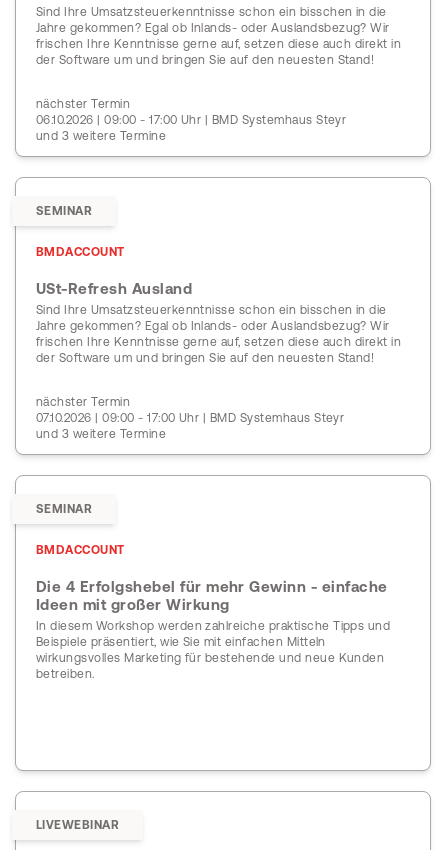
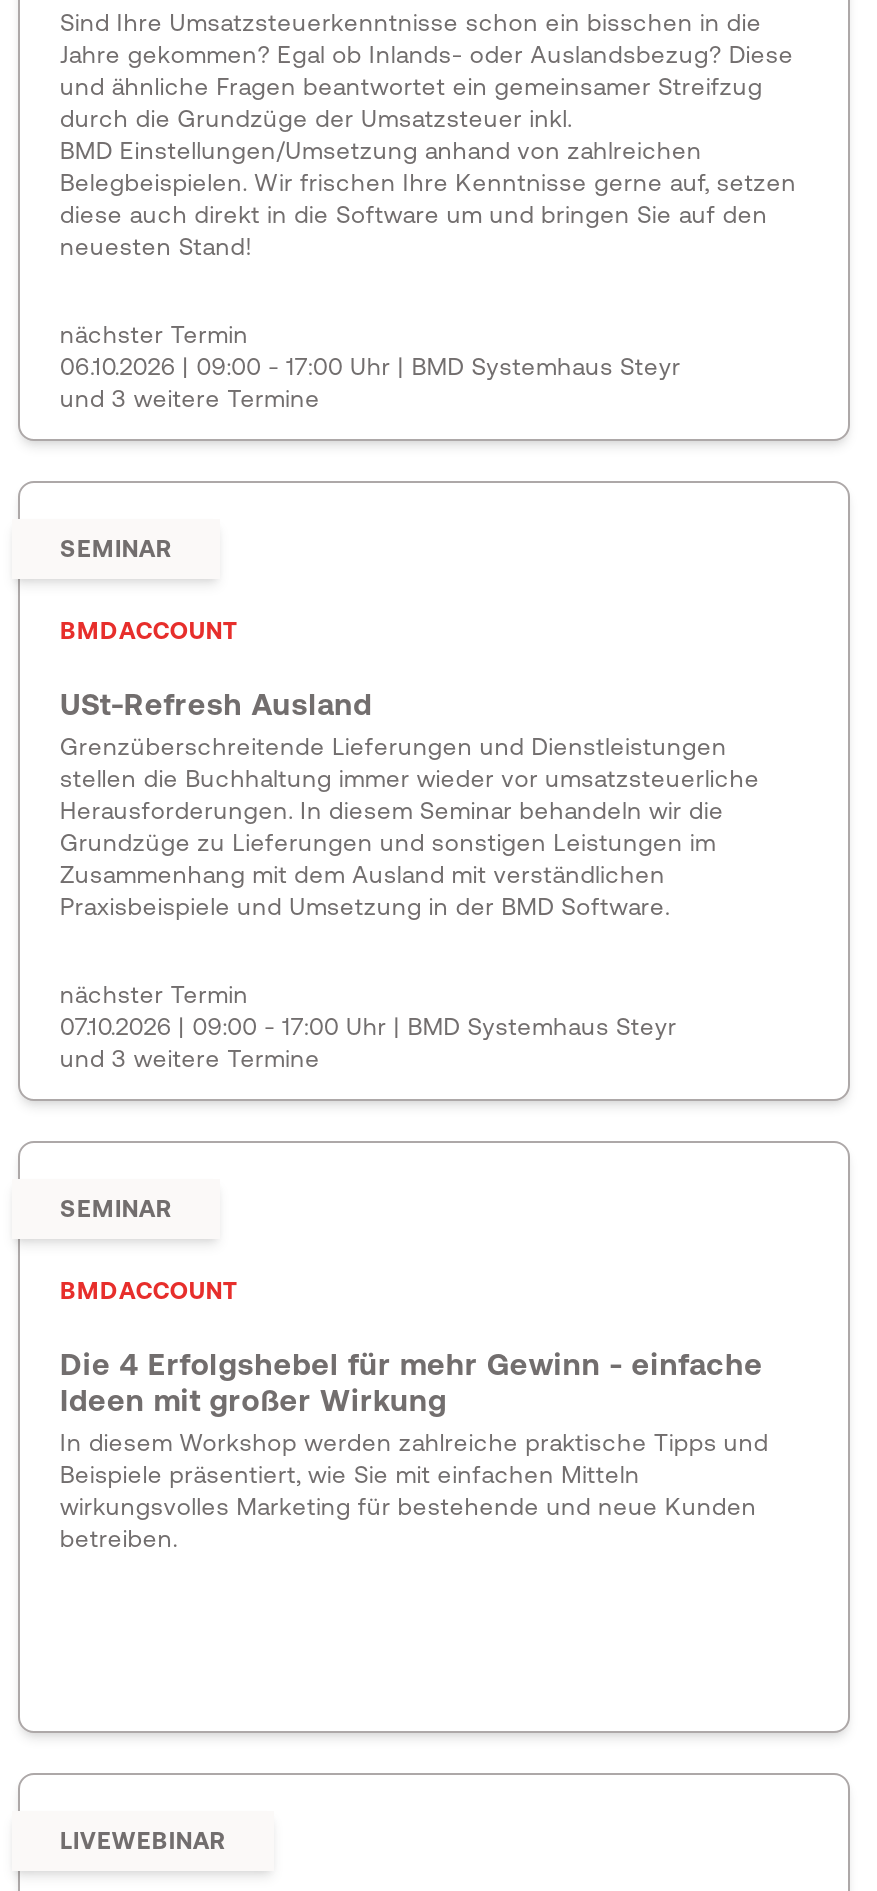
[36,21,401,67] Jahre gekommen? Egal ob Inlands- oder Auslandsbezug? Wir | frischen Ihre Kenntnisse gerne auf, setzen diese auch direkt in | der Software um und bringen Sie auf den neuesten Stand! -> [60,41,796,261] Jahre gekommen? Egal ob Inlands- oder Auslandsbezug? Diese | und ähnliche Fragen beantwortet ein gemeinsamer Streifzug | durch die Grundzüge der Umsatzsteuer inkl. | BMD Einstellungen/Umsetzung anhand von zahlreichen | Belegbeispielen. Wir frischen Ihre Kenntnisse gerne auf, setzen | diese auch direkt in die Software um und bringen Sie auf den | neuesten Stand!
[36,303,401,365] Sind Ihre Umsatzsteuerkenntnisse schon ein bisschen in die | Jahre gekommen? Egal ob Inlands- oder Auslandsbezug? Wir | frischen Ihre Kenntnisse gerne auf, setzen diese auch direkt in | der Software um und bringen Sie auf den neuesten Stand! -> [60,733,760,921] Grenzüberschreitende Lieferungen und Dienstleistungen | stellen die Buchhaltung immer wieder vor umsatzsteuerliche | Herausforderungen. In diesem Seminar behandeln wir die | Grundzüge zu Lieferungen und sonstigen Leistungen im | Zusammenhang mit dem Ausland mit verständlichen | Praxisbeispiele und Umsetzung in der BMD Software.

